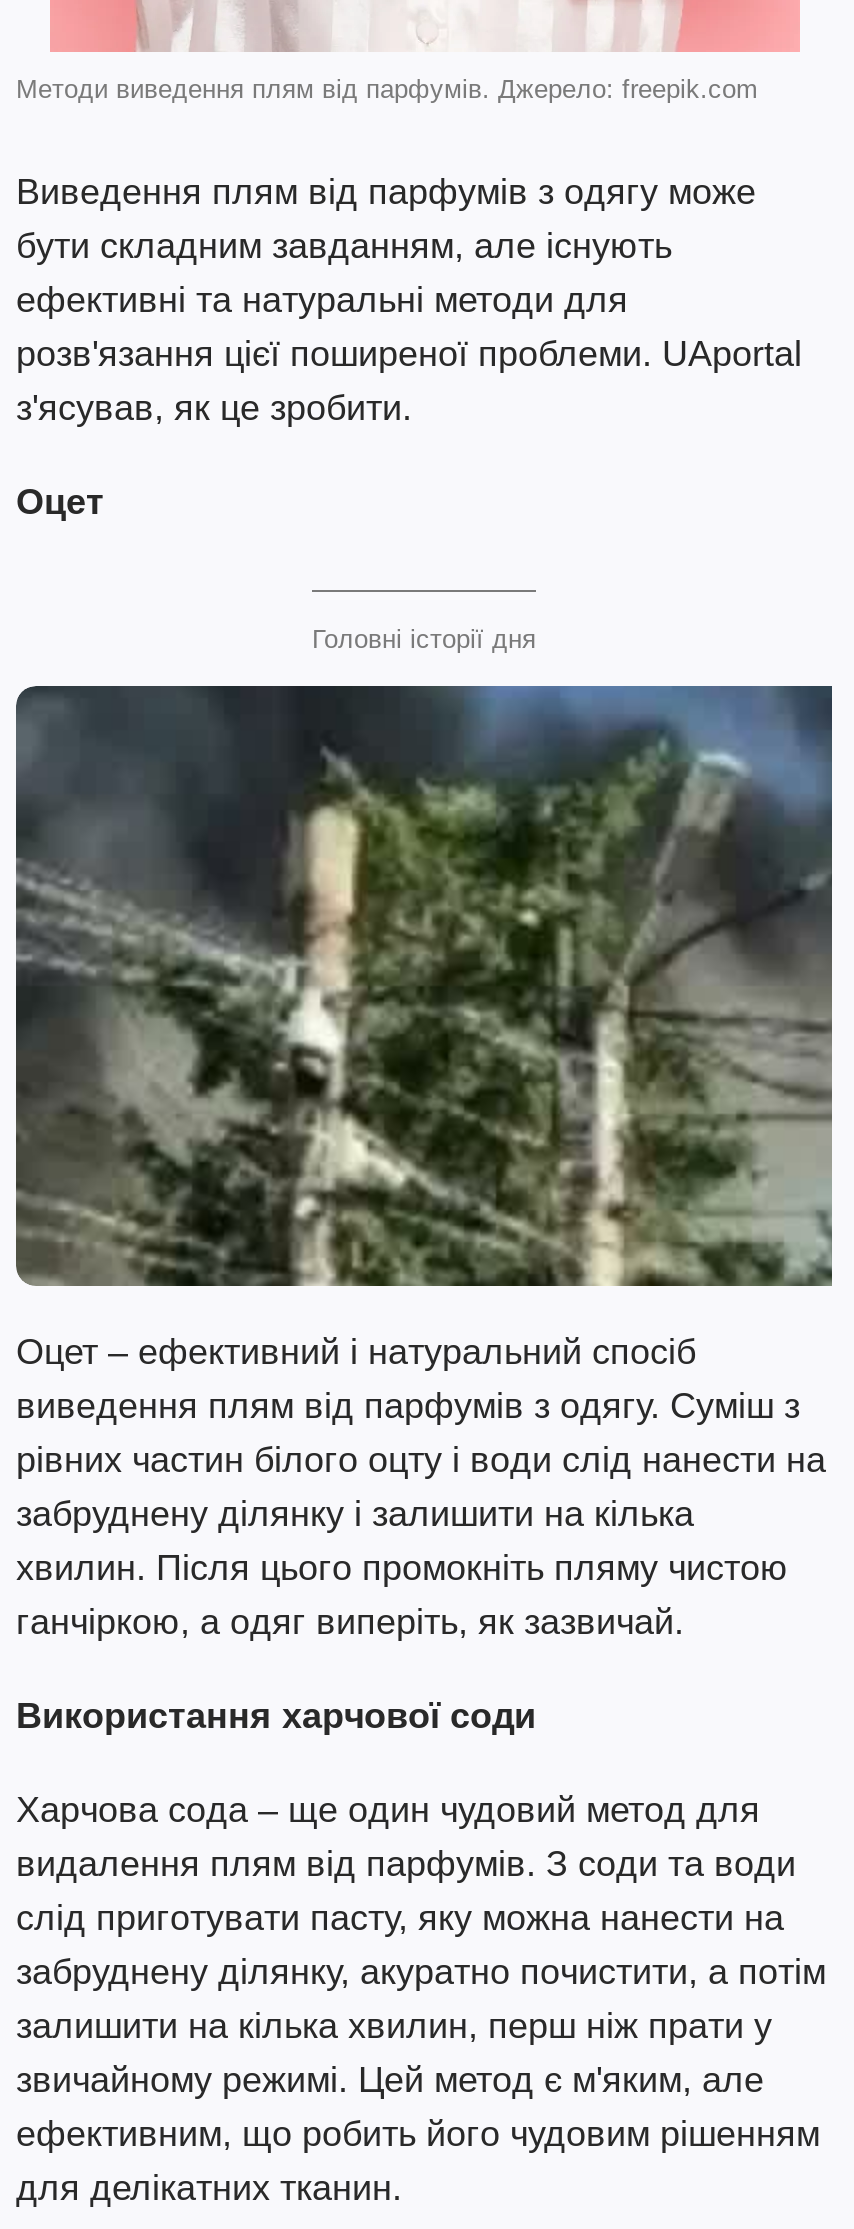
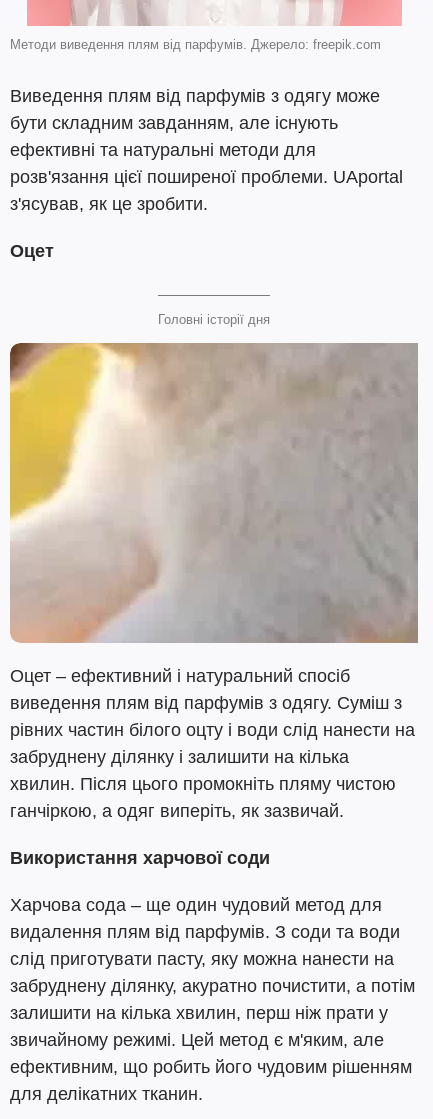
[14,684,834,1288] [image] -> [9,342,419,644] [image]

